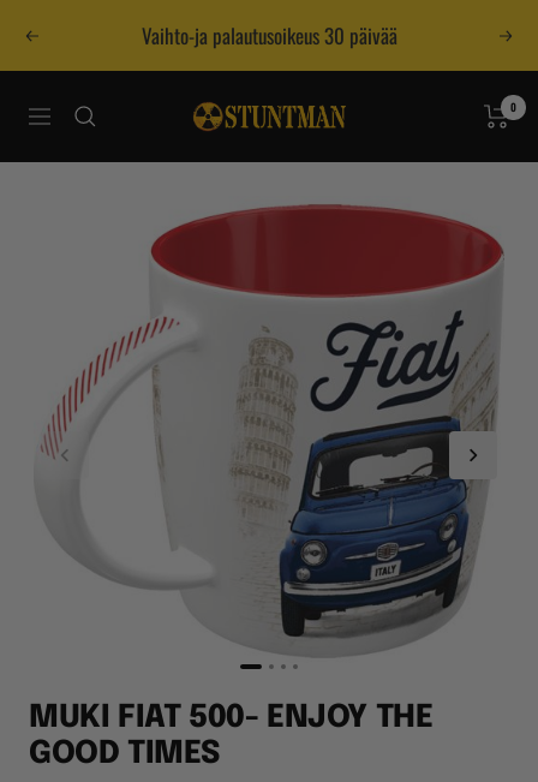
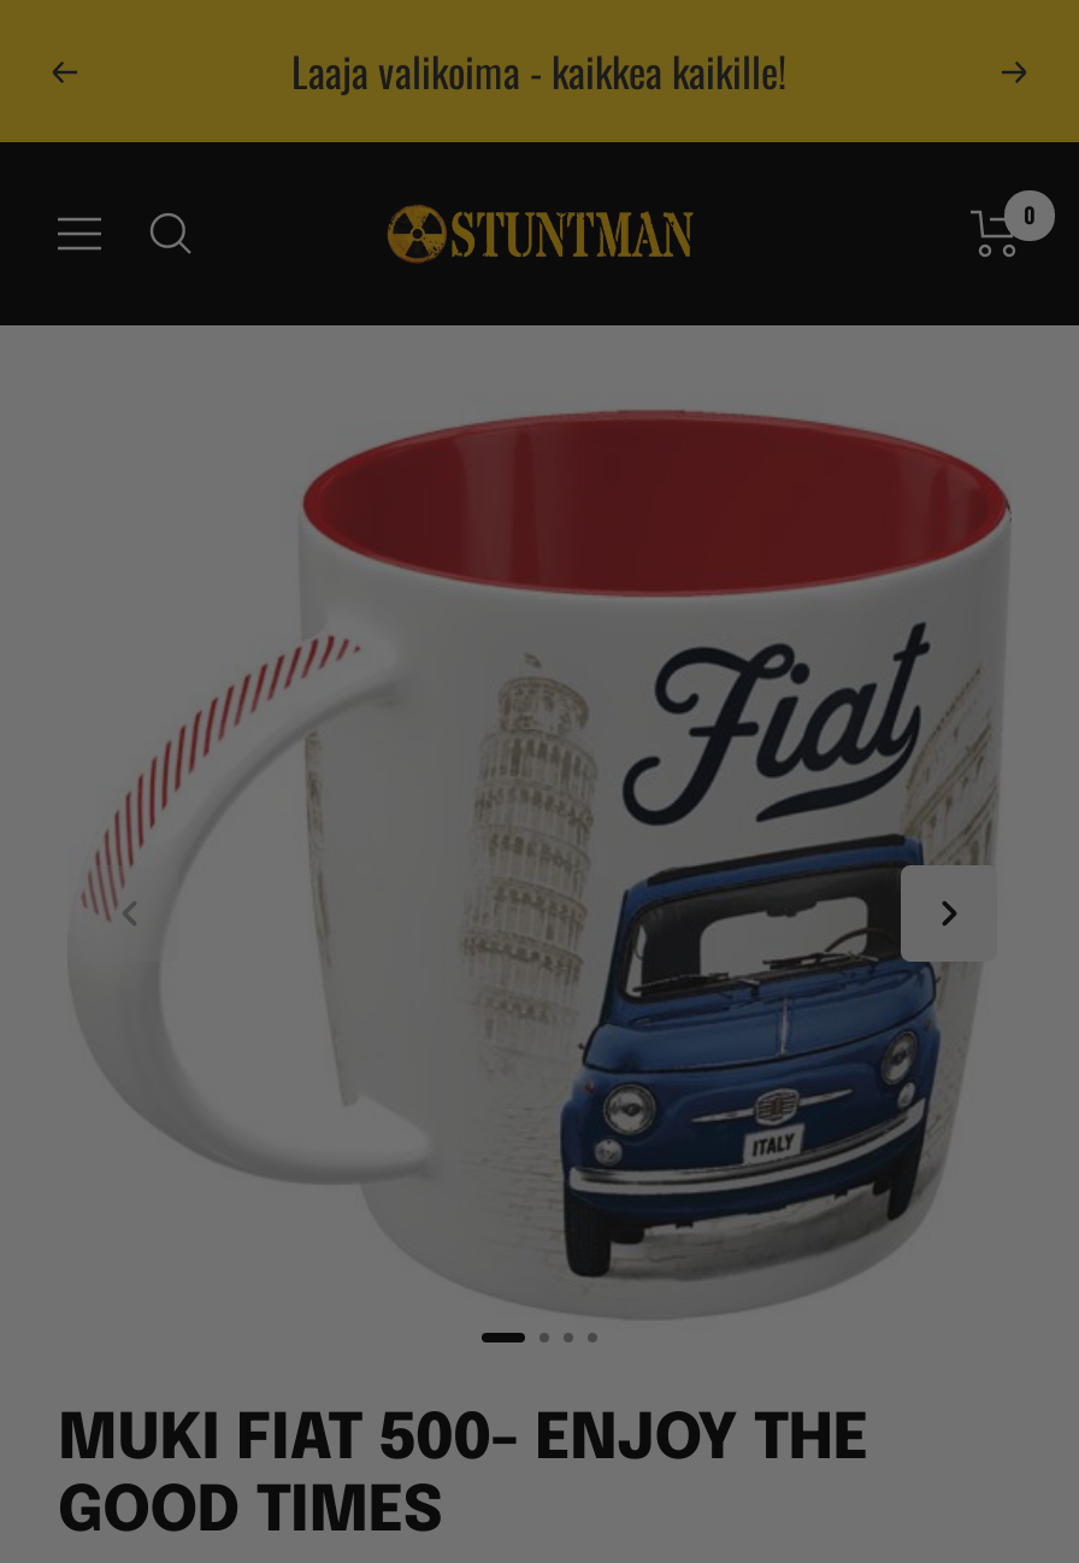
[141,20,397,50] Vaihto-ja palautusoikeus 30 päivää -> [291,41,788,101] Laaja valikoima - kaikkea kaikille!

